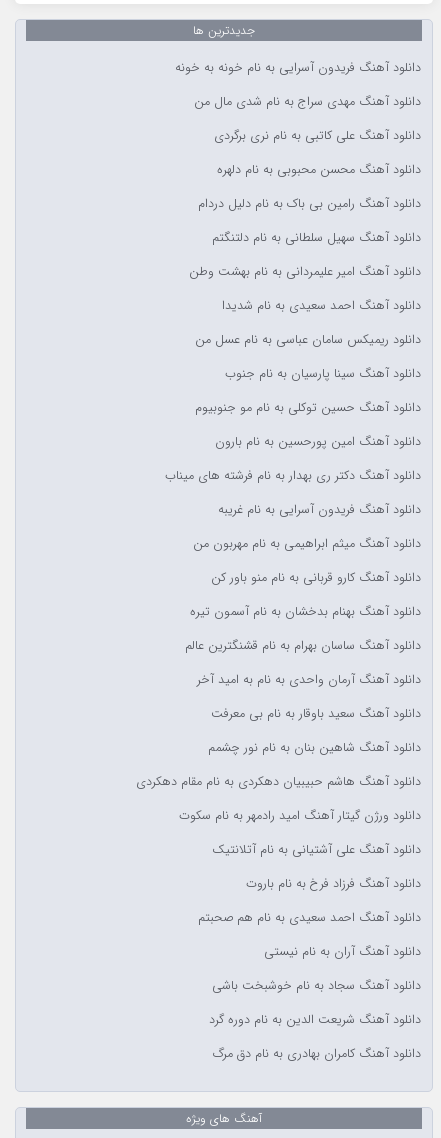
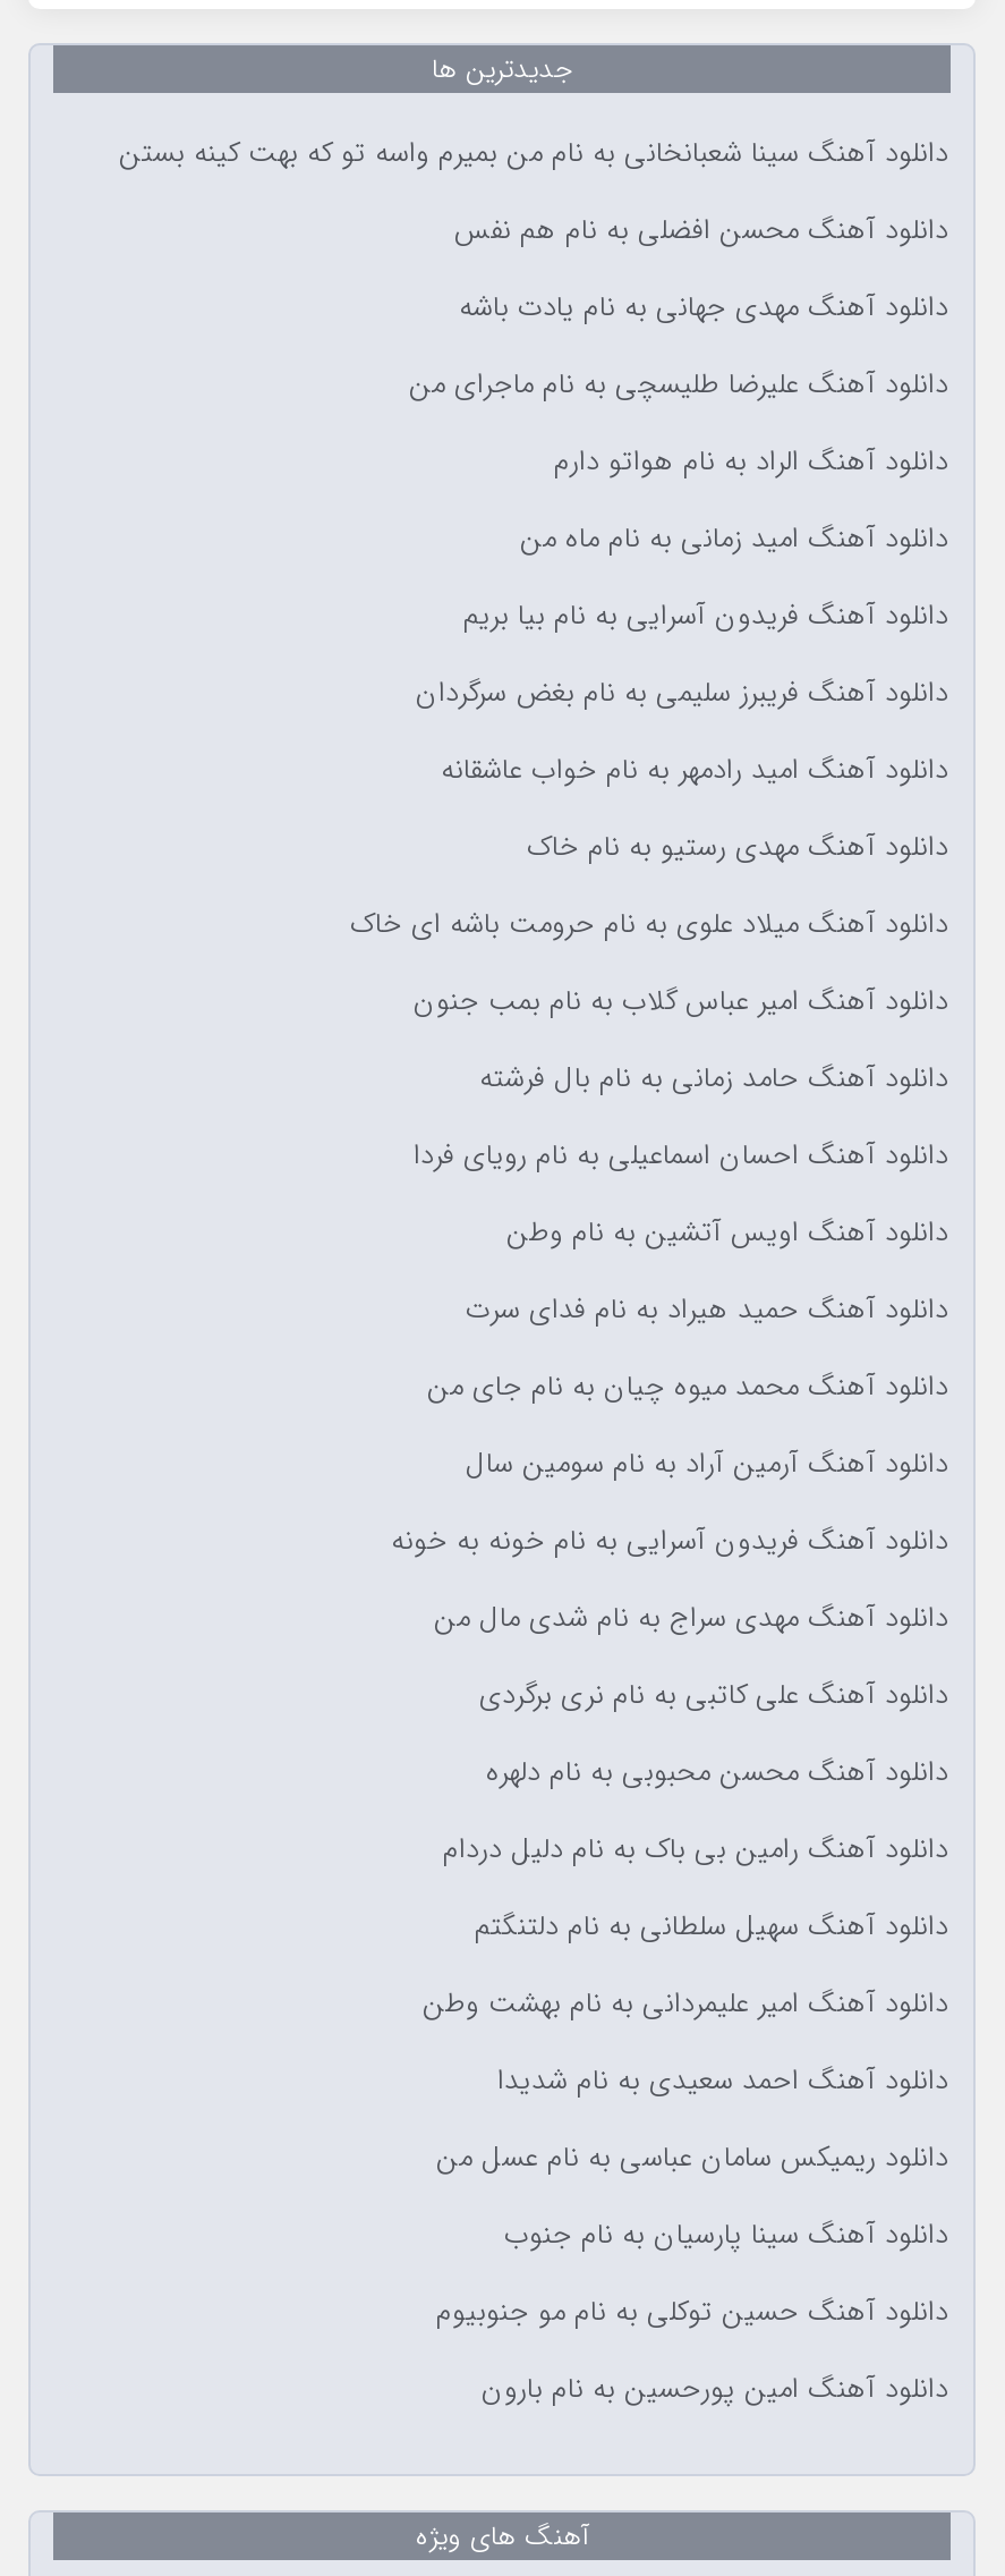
none -> [119,132,948,1488] دانلود آهنگ سینا شعبانخانی به نام من بمیرم واسه تو که بهت کینه بستن | دانلود آهنگ محسن افضلی به نام هم نفس | دانلود آهنگ مهدی جهانی به نام یادت باشه | دانلود آهنگ علیرضا طلیسچی به نام ماجرای من | دانلود آهنگ الراد به نام هواتو دارم | دانلود آهنگ امید زمانی به نام ماه من | دانلود آهنگ فریدون آسرایی به نام بیا بریم | دانلود آهنگ فریبرز سلیمی به نام بغض سرگردان | دانلود آهنگ امید رادمهر به نام خواب عاشقانه | دانلود آهنگ مهدی رستیو به نام خاک | دانلود آهنگ میلاد علوی به نام حرومت باشه ای خاک | دانلود آهنگ امیر عباس گلاب به نام بمب جنون | دانلود آهنگ حامد زمانی به نام بال فرشته | دانلود آهنگ احسان اسماعیلی به نام رویای فردا | دانلود آهنگ اویس آتشین به نام وطن | دانلود آهنگ حمید هیراد به نام فدای سرت | دانلود آهنگ محمد میوه چیان به نام جای من | دانلود آهنگ آرمین آراد به نام سومین سال
moved [175,58,421,452] -> [391,1519,948,2413]: دانلود آهنگ فریدون آسرایی به نام خونه به خونه | دانلود آهنگ مهدی سراج به نام شدی مال من | دانلود آهنگ علی کاتبی به نام نری برگردی | ... | دانلود آهنگ حسین توکلی به نام مو جنوبیوم | دانلود آهنگ امین پورحسین به نام بارون
[136,466,421,1064] دانلود آهنگ دکتر ری بهدار به نام فرشته های میناب | دانلود آهنگ فریدون آسرایی به نام غریبه | دانلود آهنگ میثم ابراهیمی به نام مهربون من | دانلود آهنگ کارو قربانی به نام منو باور کن | دانلود آهنگ بهنام بدخشان به نام آسمون تیره | دانلود آهنگ ساسان بهرام به نام قشنگترین عالم | دانلود آهنگ آرمان واحدی به نام به امید آخر | دانلود آهنگ سعید باوقار به نام بی معرفت | دانلود آهنگ شاهین بنان به نام نور چشمم | دانلود آهنگ هاشم حبیبیان دهکردی به نام مقام دهکردی | دانلود ورژن گیتار آهنگ امید رادمهر به نام سکوت | دانلود آهنگ علی آشتیانی به نام آتلانتیک | دانلود آهنگ فرزاد فرخ به نام باروت | دانلود آهنگ احمد سعیدی به نام هم صحبتم | دانلود آهنگ آران به نام نیستی | دانلود آهنگ سجاد به نام خوشبخت باشی | دانلود آهنگ شریعت الدین به نام دوره گرد | دانلود آهنگ کامران بهادری به نام دق مرگ -> none

